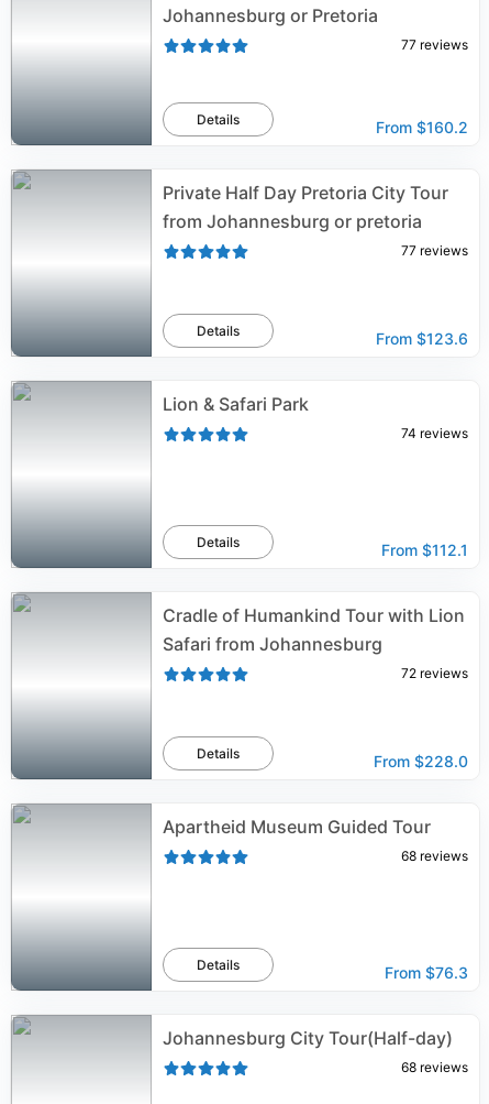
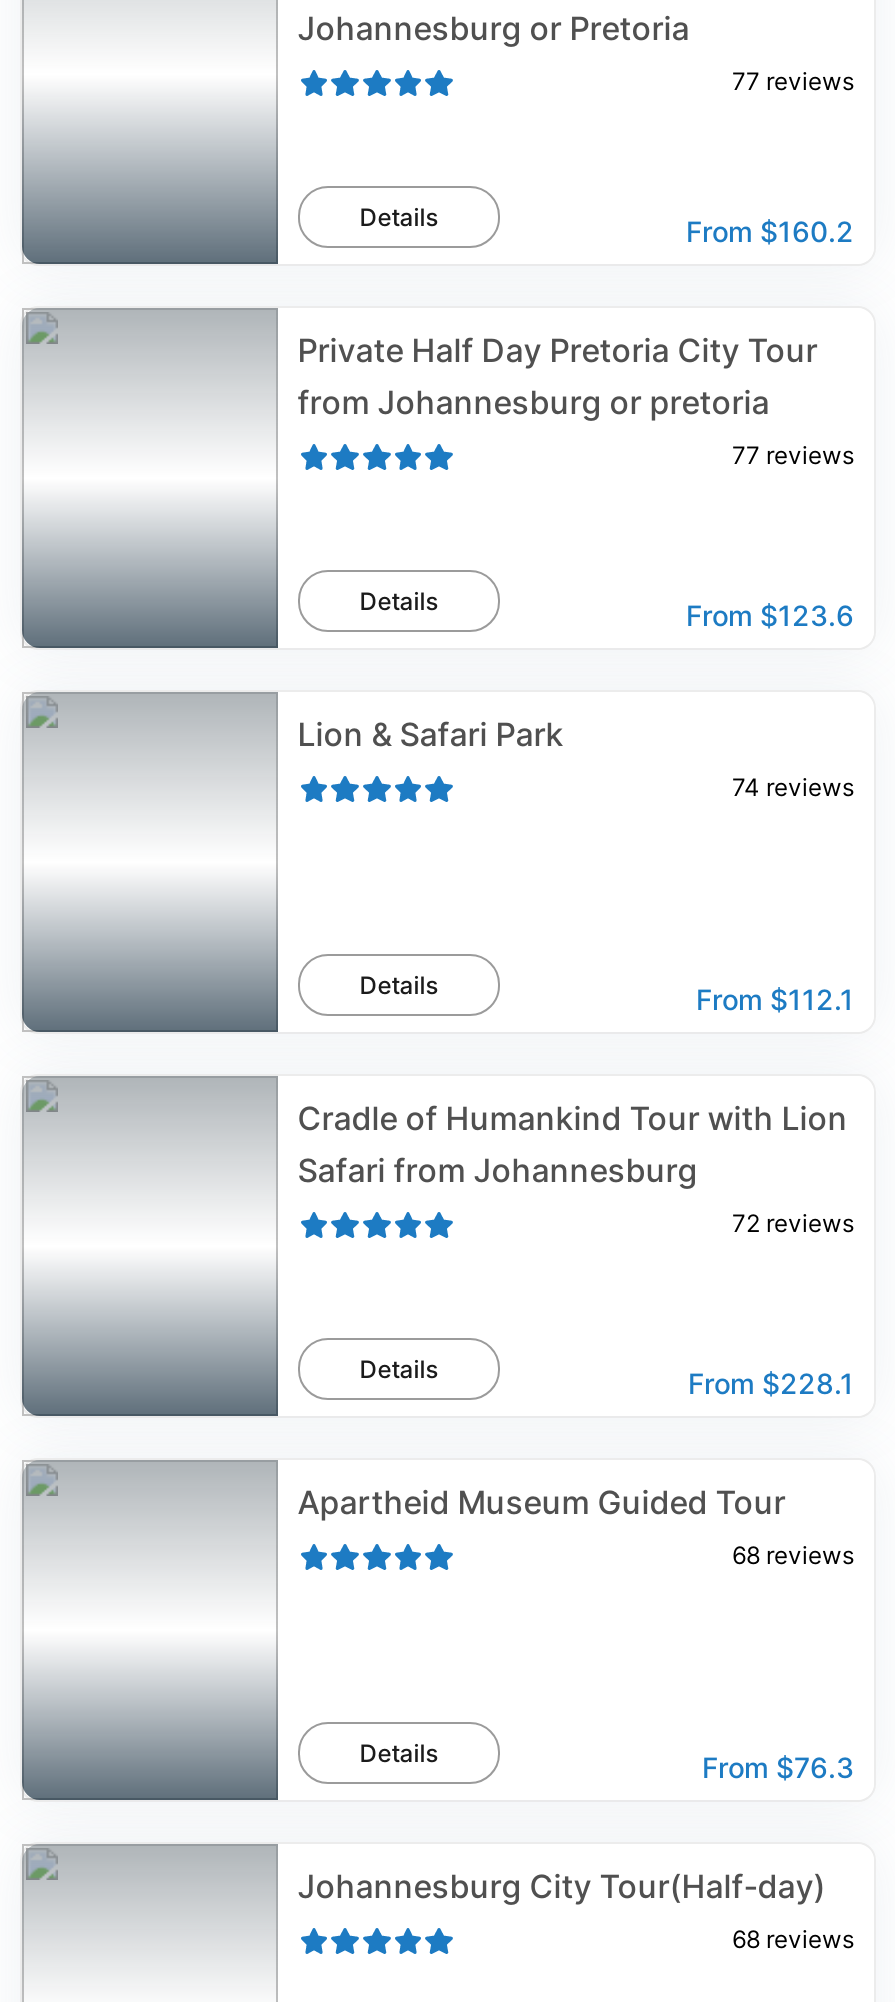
[374,752,468,770] From $228.0 -> [688,1366,854,1400] From $228.1

